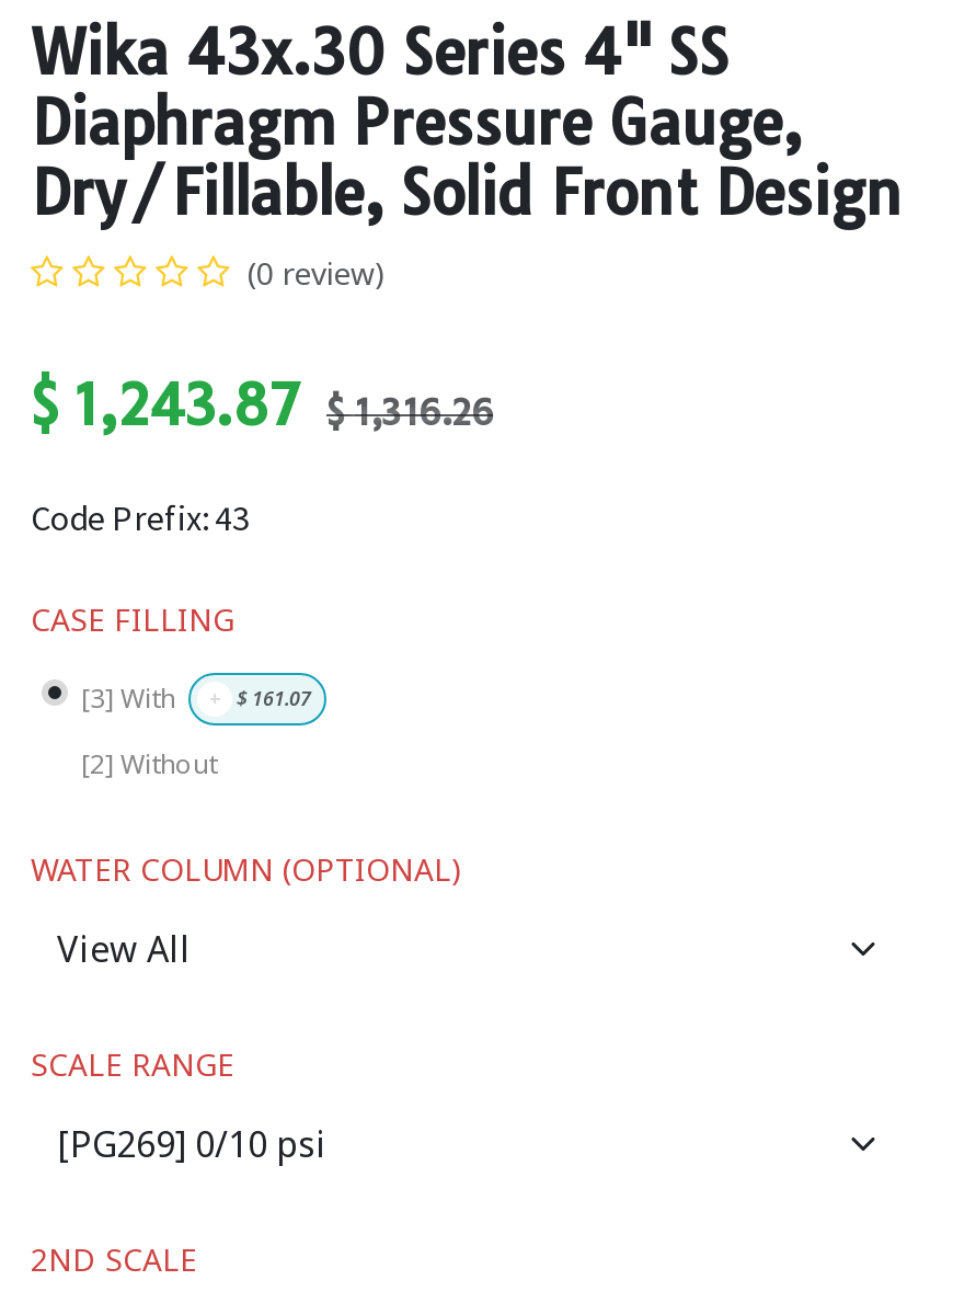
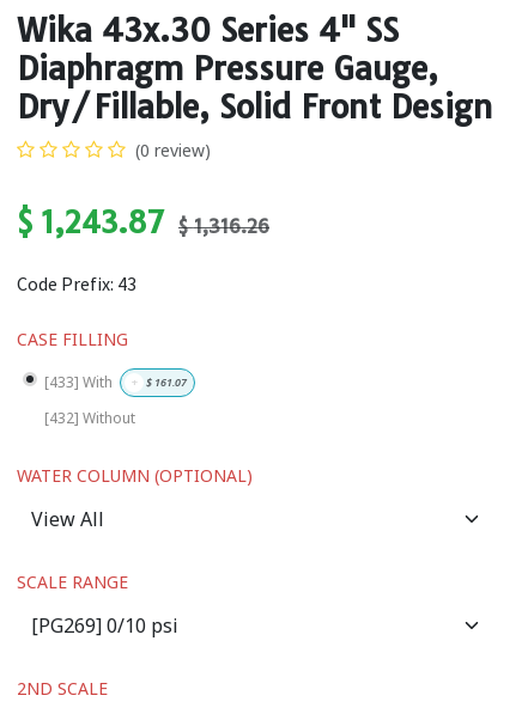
[81,680,311,717] [3] With + $161.07 -> [44,372,187,392] [433] With + $161.07
[81,745,217,783] [2] Without -> [44,408,135,428] [432] Without

